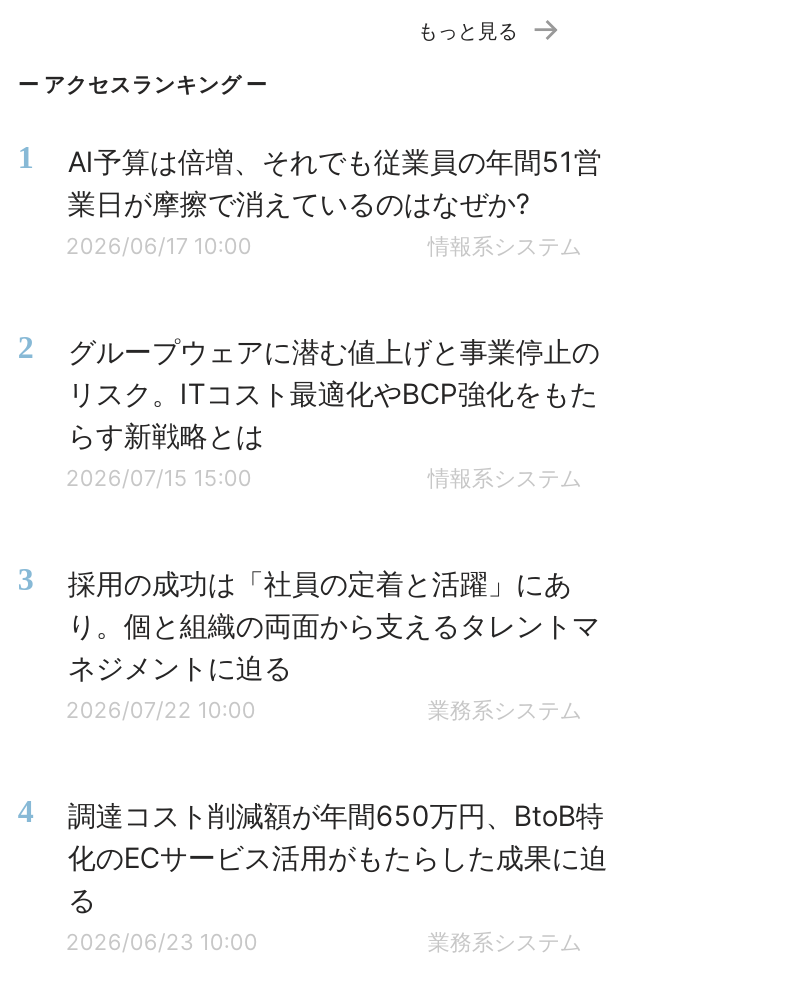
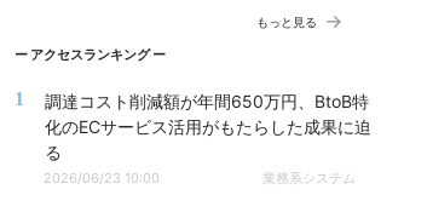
[18,145,602,829] AI予算は倍増、それでも従業員の年間51営 | 業日が摩擦で消えているのはなぜか? | 2026/06/17 10:00 | 情報系システム | 2 | グループウェアに潜む値上げと事業停止の | リスク。ITコスト最適化やBCP強化をもた | らす新戦略とは | 2026/07/15 15:00 | 情報系システム | 3 | 採用の成功は「社員の定着と活躍」にあ | り。個と組織の両面から支えるタレントマ | ネジメントに迫る | 2026/07/22 10:00 | 業務系システム | 4 -> none

